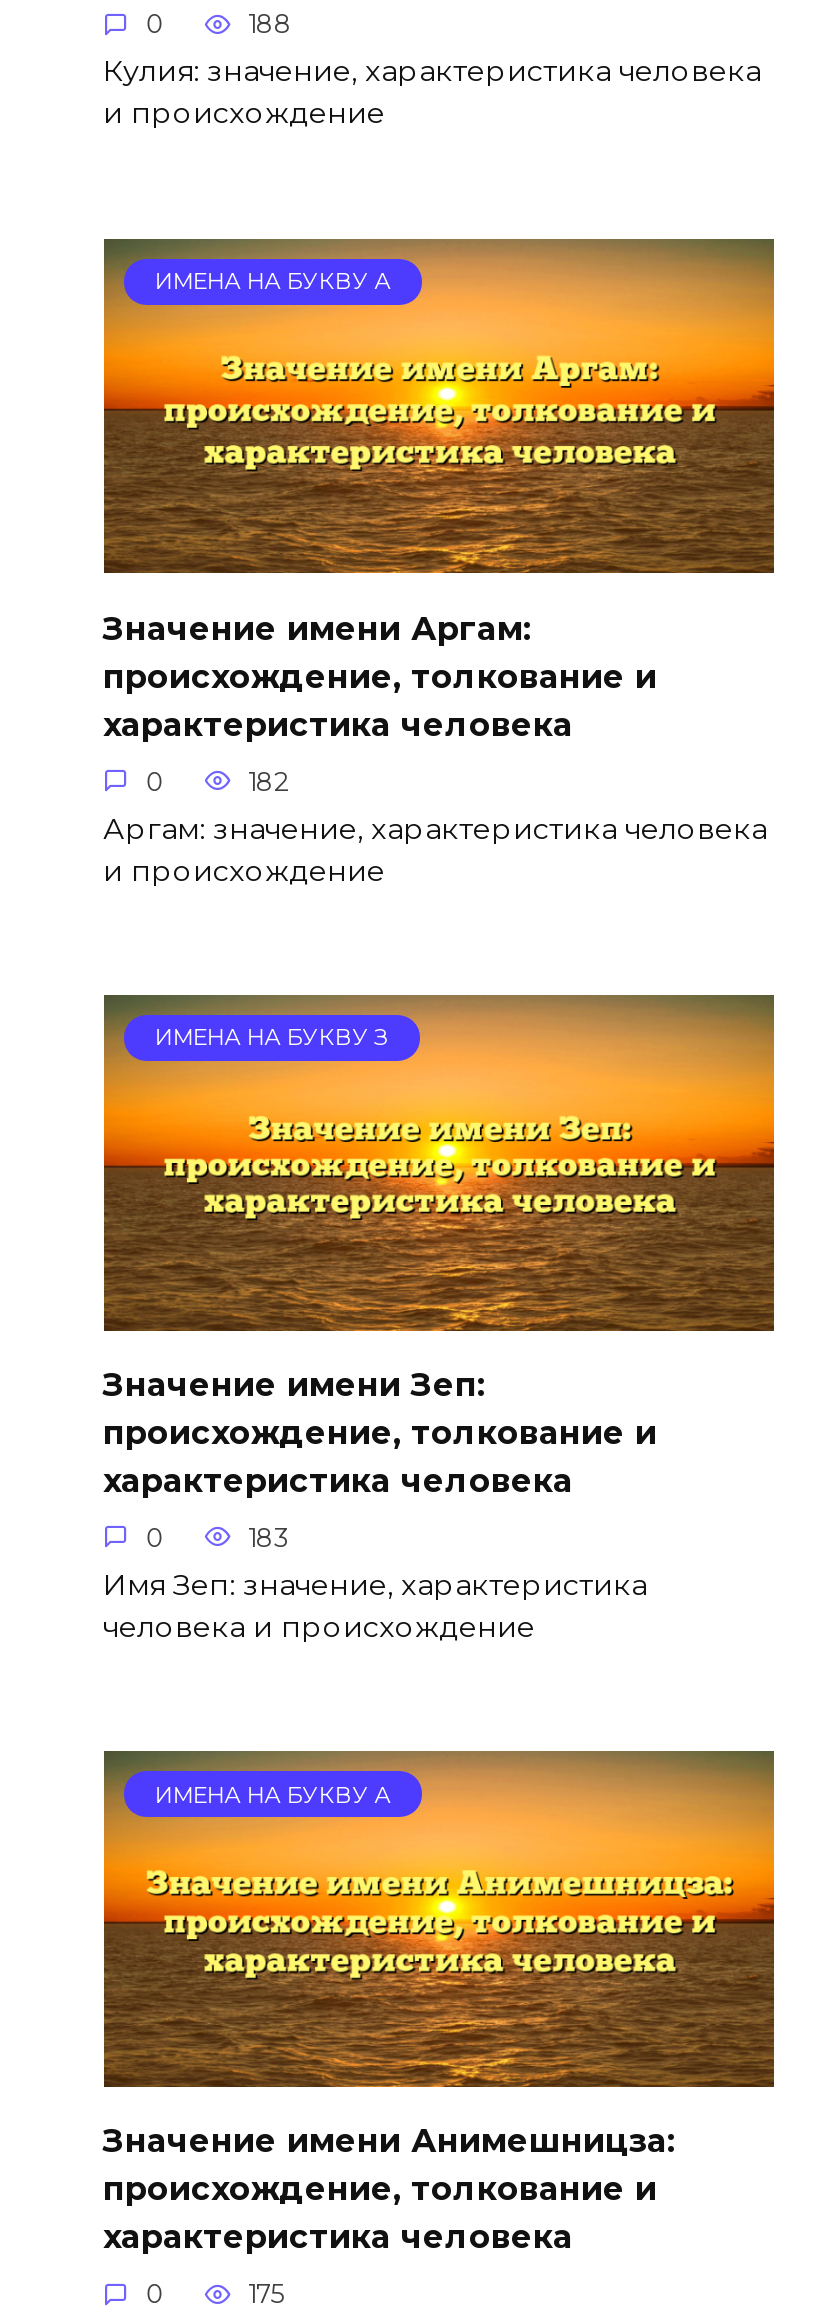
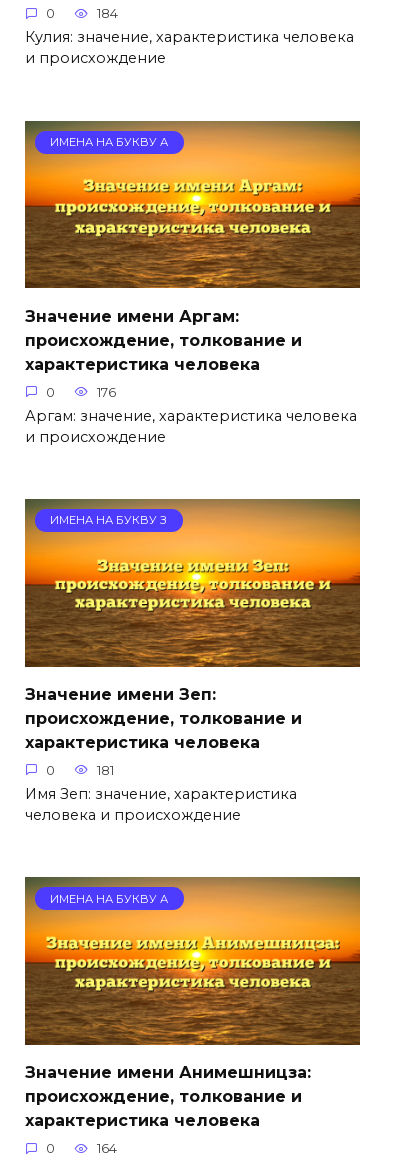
[248,10,292,40] 188 -> [97,6,118,21] 184
[248,766,288,796] 182 -> [97,385,116,400] 176
[248,1523,290,1553] 183 -> [97,763,114,778] 181
[248,2279,284,2309] 175 -> [97,1141,117,1156] 164

